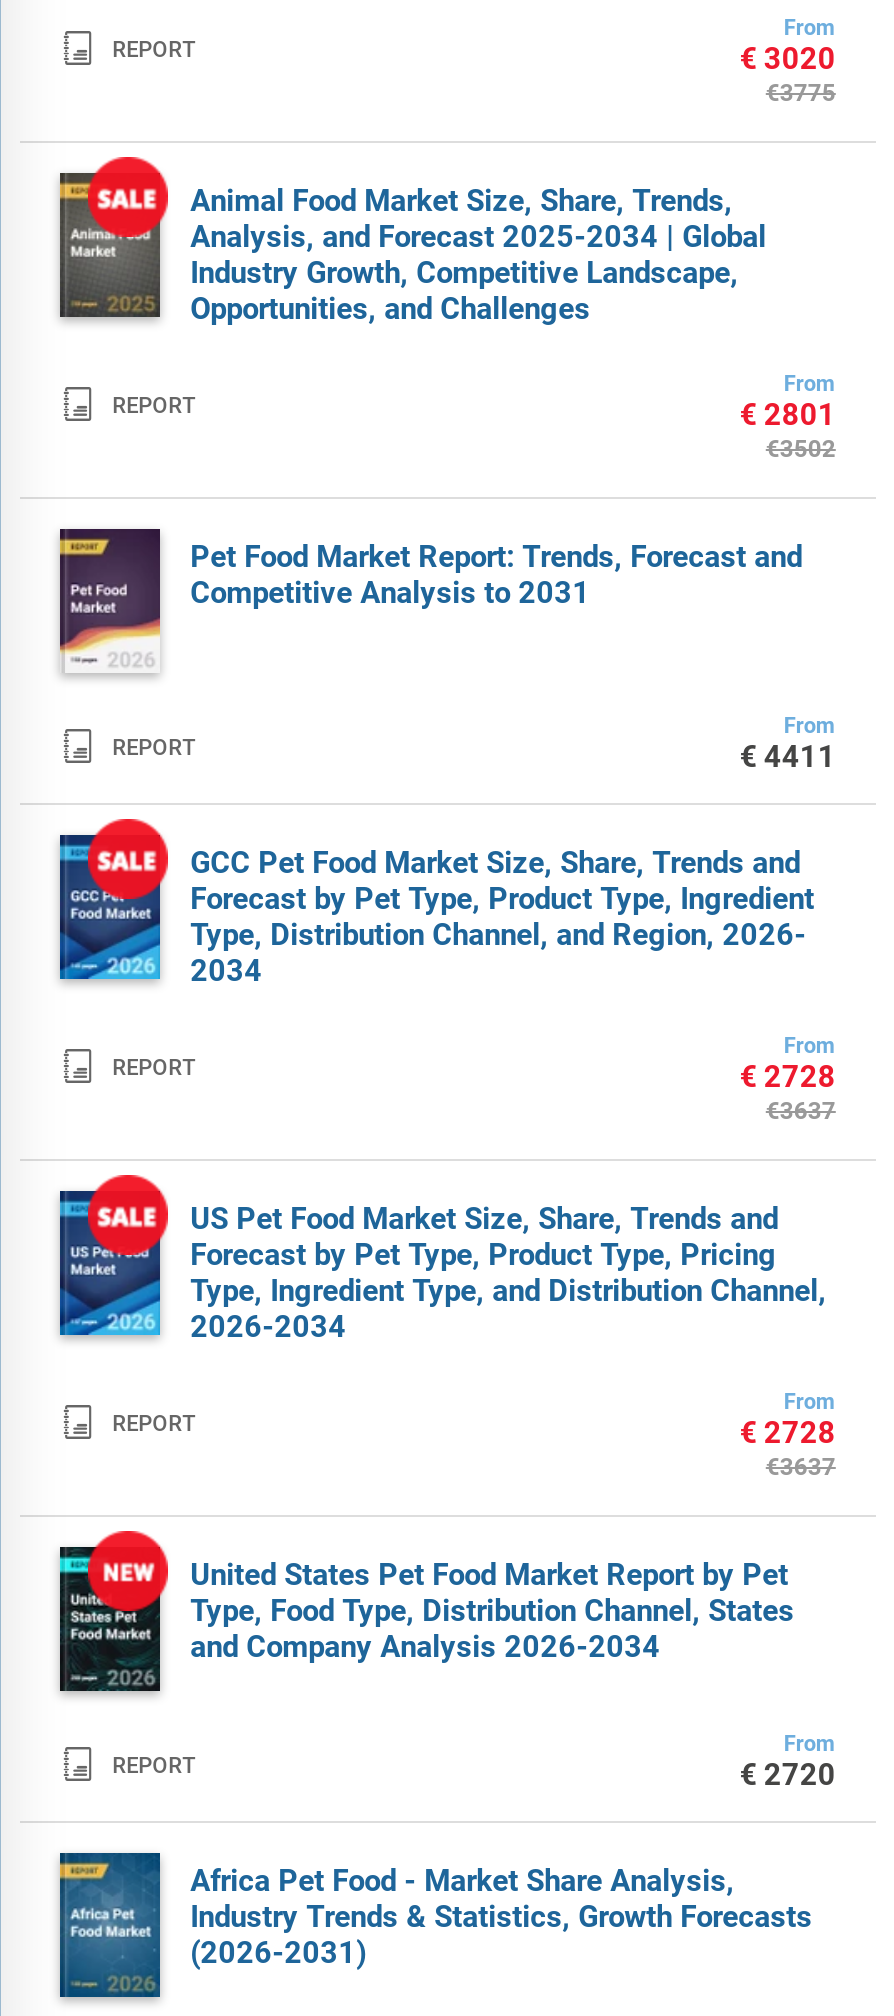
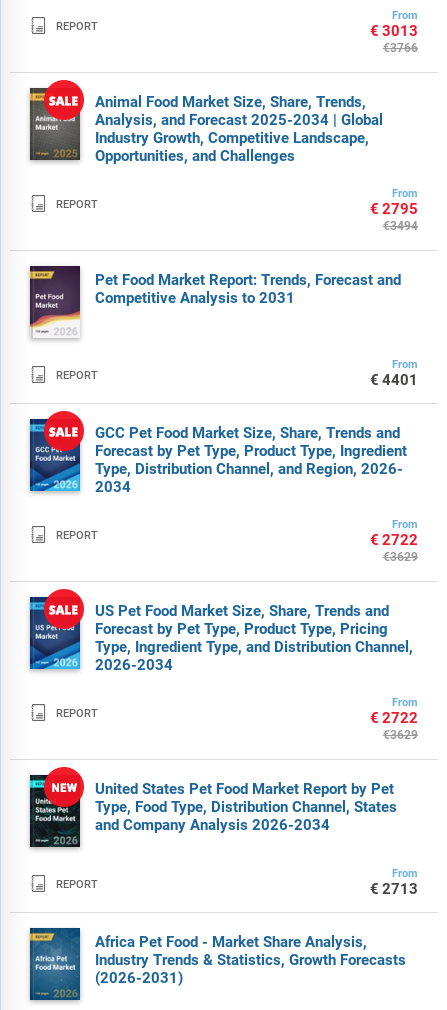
[764,41,836,77] €3020 -> [382,22,418,40] €3013
[766,79,836,107] €3775 -> [383,41,418,55] €3766
[764,397,836,433] €2801 -> [382,200,418,218] €2795
[766,435,836,463] €3502 -> [383,219,418,233] €3494
[764,739,836,775] €4411 -> [382,371,418,389] €4401
[764,1059,836,1095] €2728 -> [382,531,418,549] €2722
[766,1097,836,1125] €3637 -> [383,550,418,564] €3629
[764,1415,836,1451] €2728 -> [382,709,418,727] €2722
[766,1453,836,1481] €3637 -> [383,728,418,742] €3629
[764,1757,836,1793] €2720 -> [382,880,418,898] €2713

